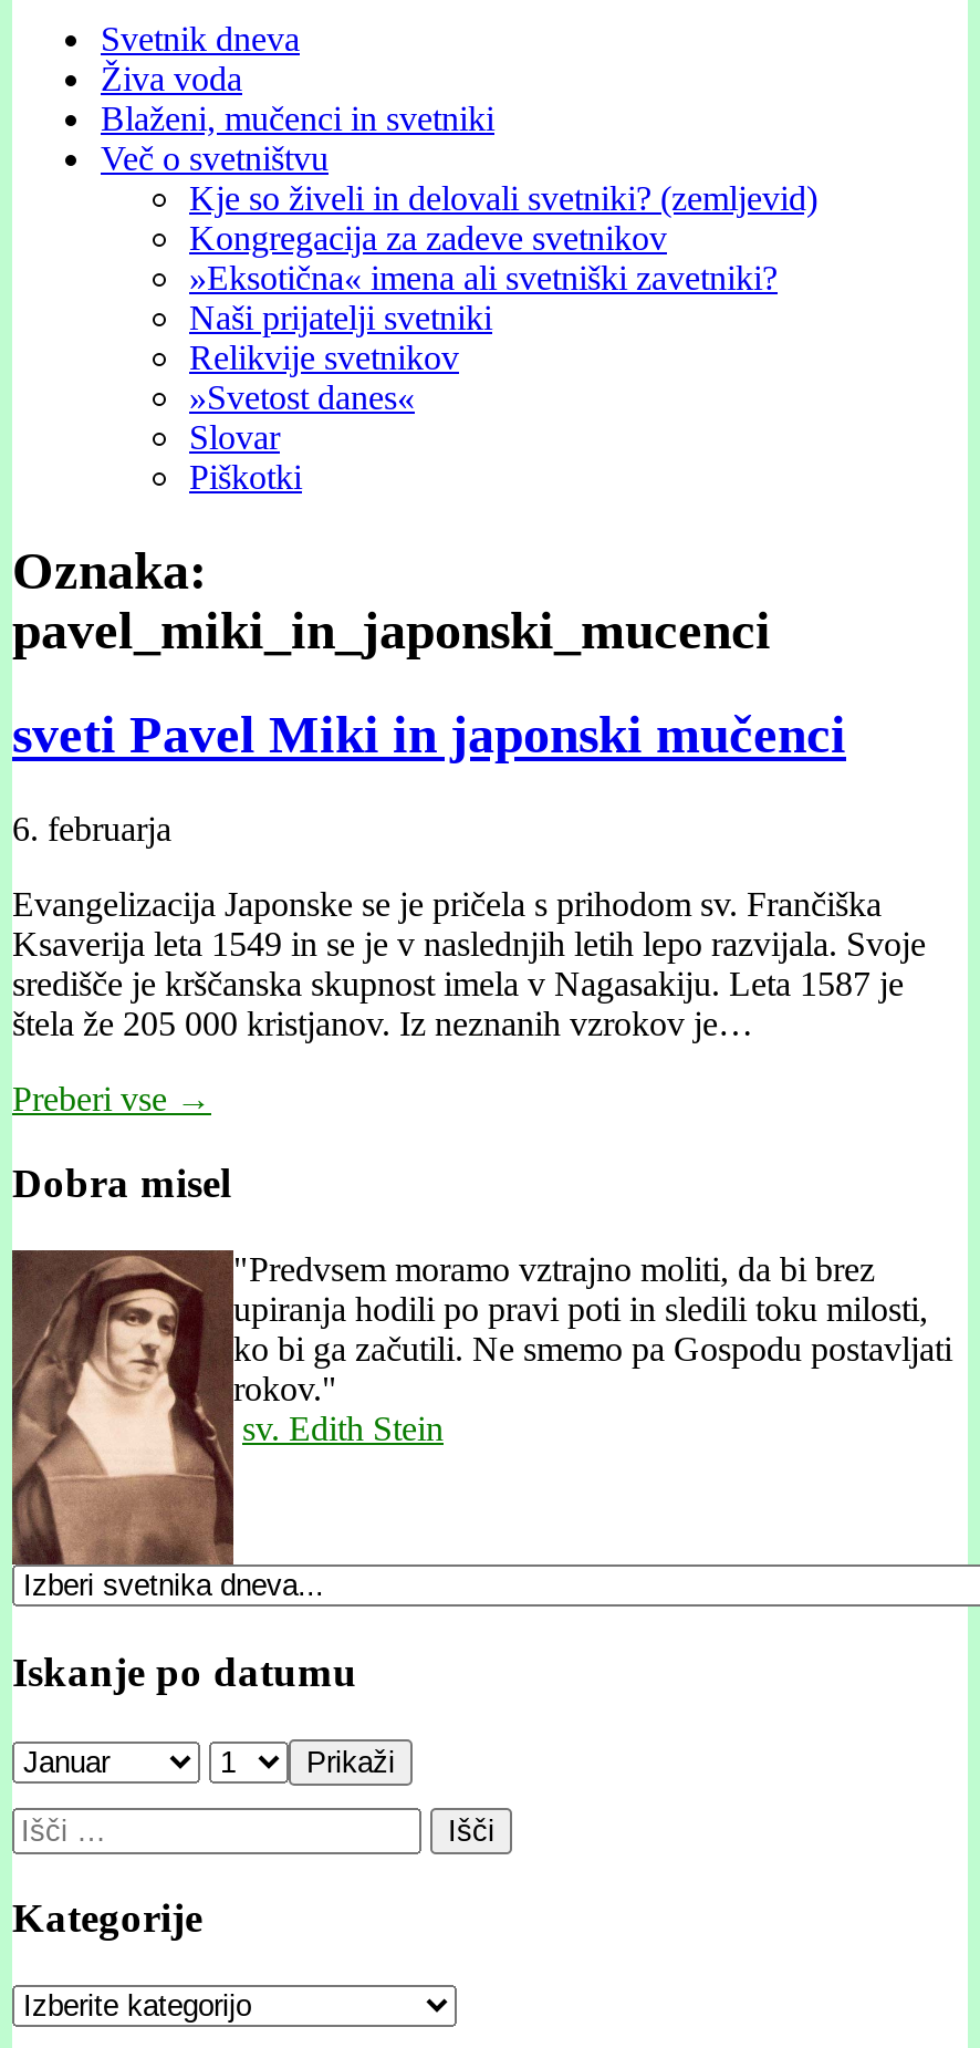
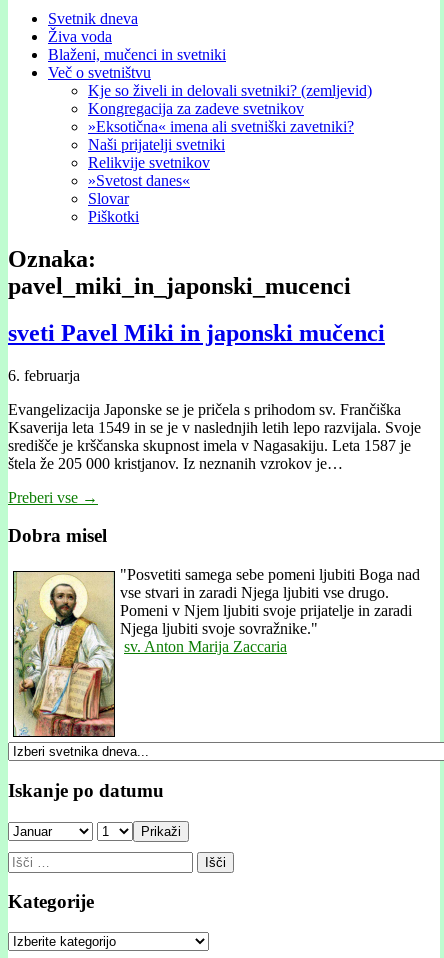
[10,1248,952,1567] [image] | "Predvsem moramo vztrajno moliti, da bi brez | upiranja hodili po pravi poti in sledili toku milosti, | ko bi ga začutili. Ne smemo pa Gospodu postavljati | rokov." | sv. Edith Stein -> [7,566,420,742] [image] | "Posvetiti samega sebe pomeni ljubiti Boga nad | vse stvari in zaradi Njega ljubiti vse drugo. | Pomeni v Njem ljubiti svoje prijatelje in zaradi | Njega ljubiti svoje sovražnike." | sv. Anton Marija Zaccaria

